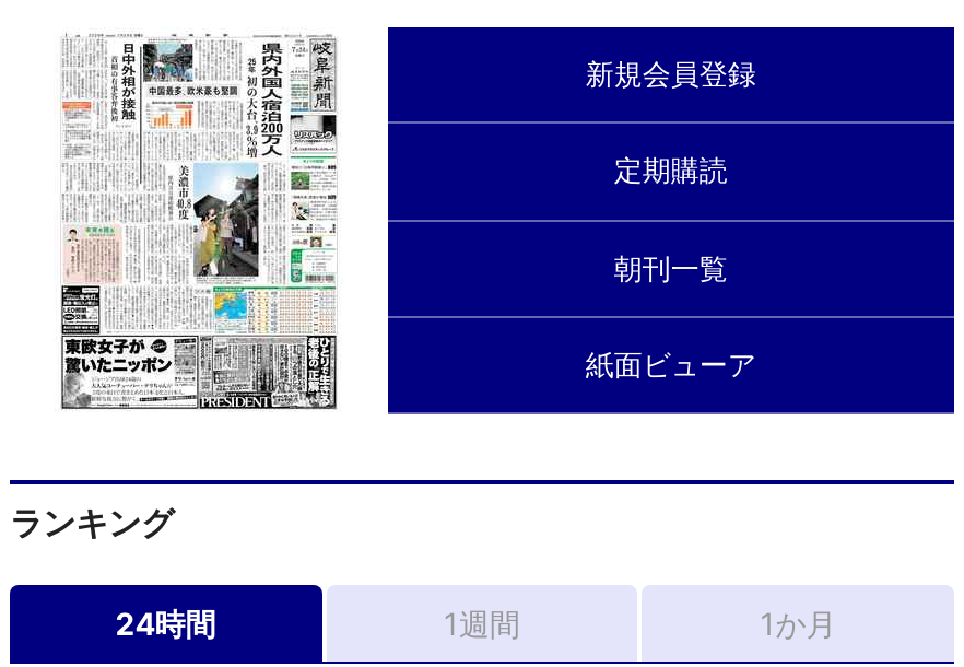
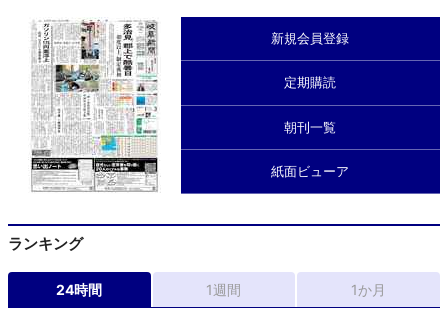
[60,38,338,410] [image] -> [31,21,157,191] [image]

